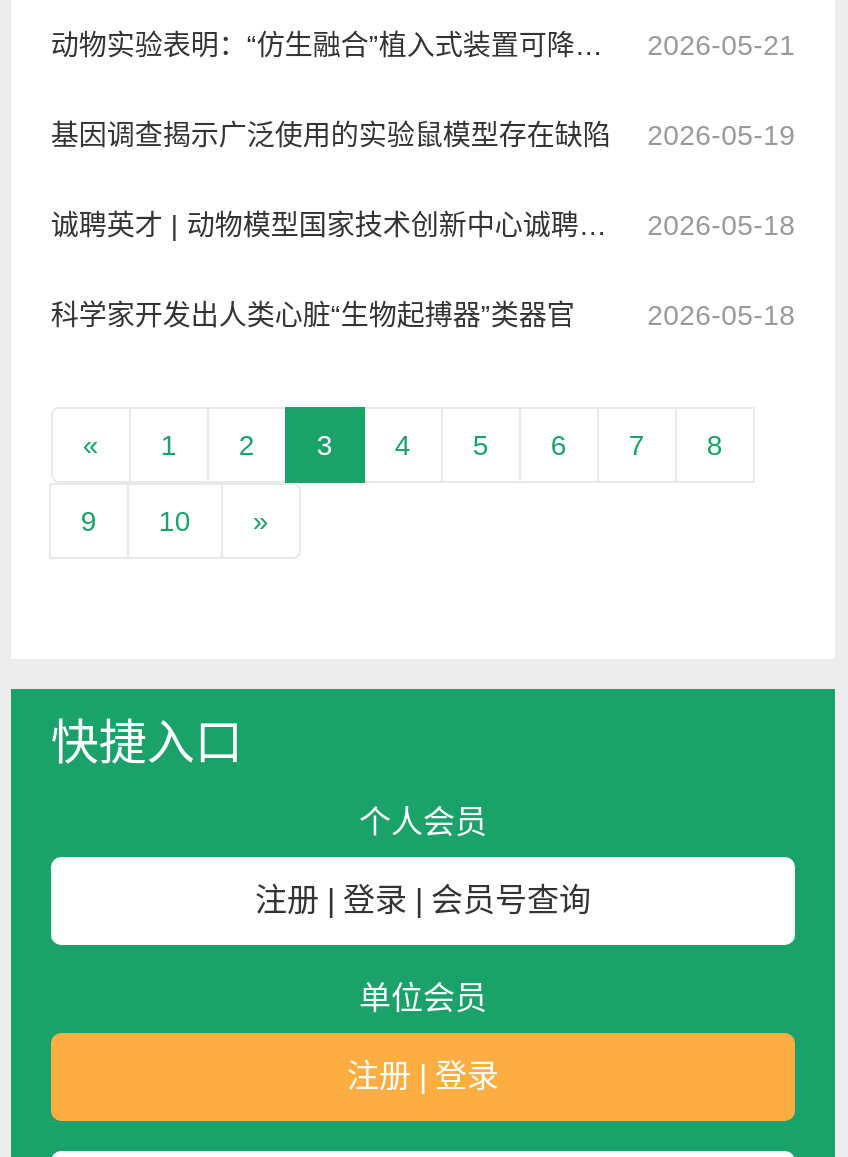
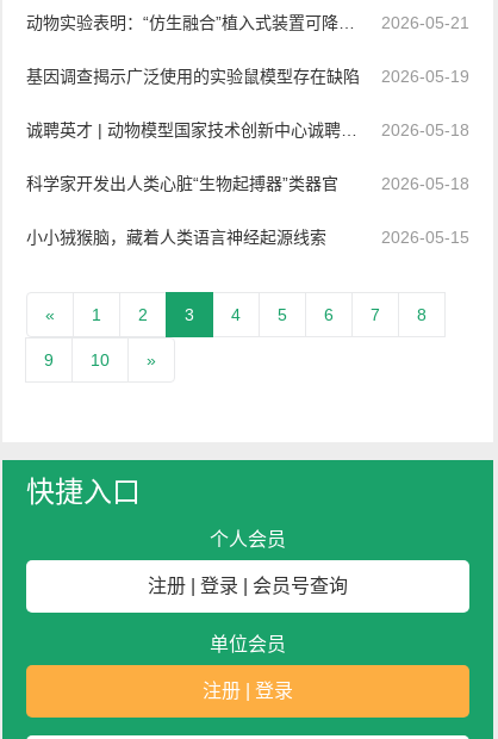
none -> [26,228,470,247] 小小狨猴脑，藏着人类语言神经起源线索 | 2026-05-15

